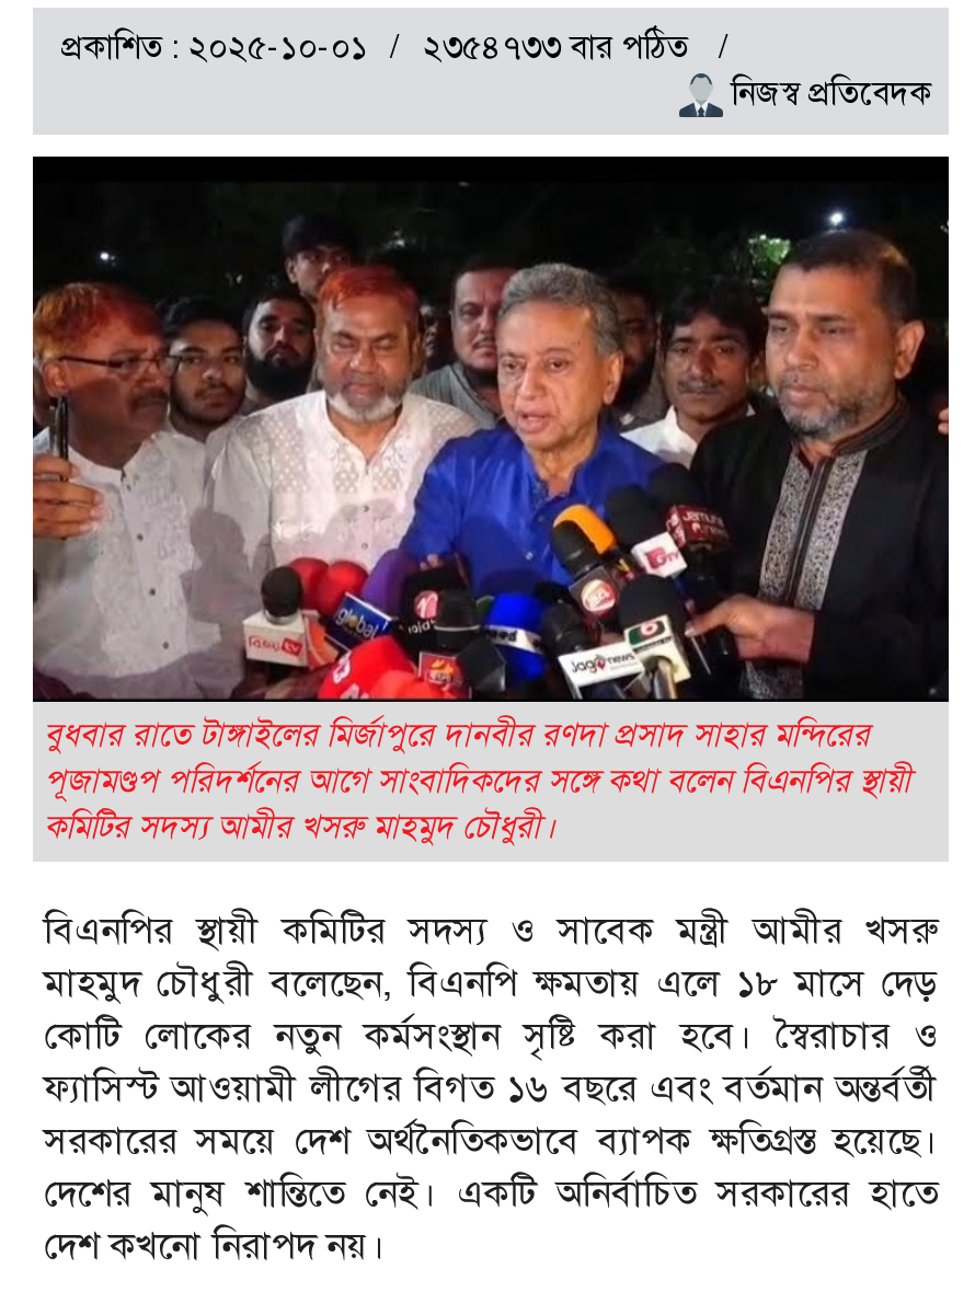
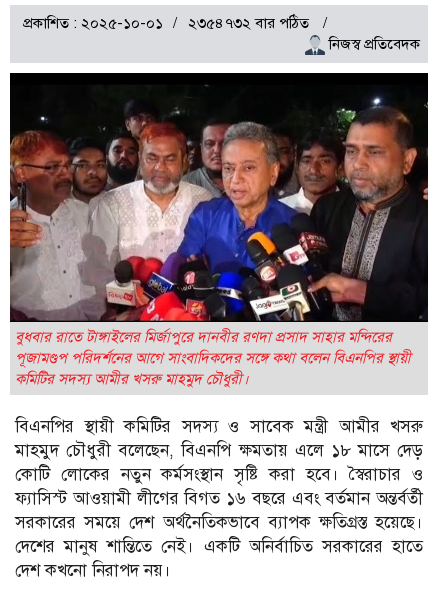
[61,26,697,66] প্রকাশিত : ২০২৫-১০-০১ ২৩৫৪৭৩৩ বার পঠিত -> [23,14,313,32] প্রকাশিত : ২০২৫-১০-০১ ২৩৫৪৭৩২ বার পঠিত

